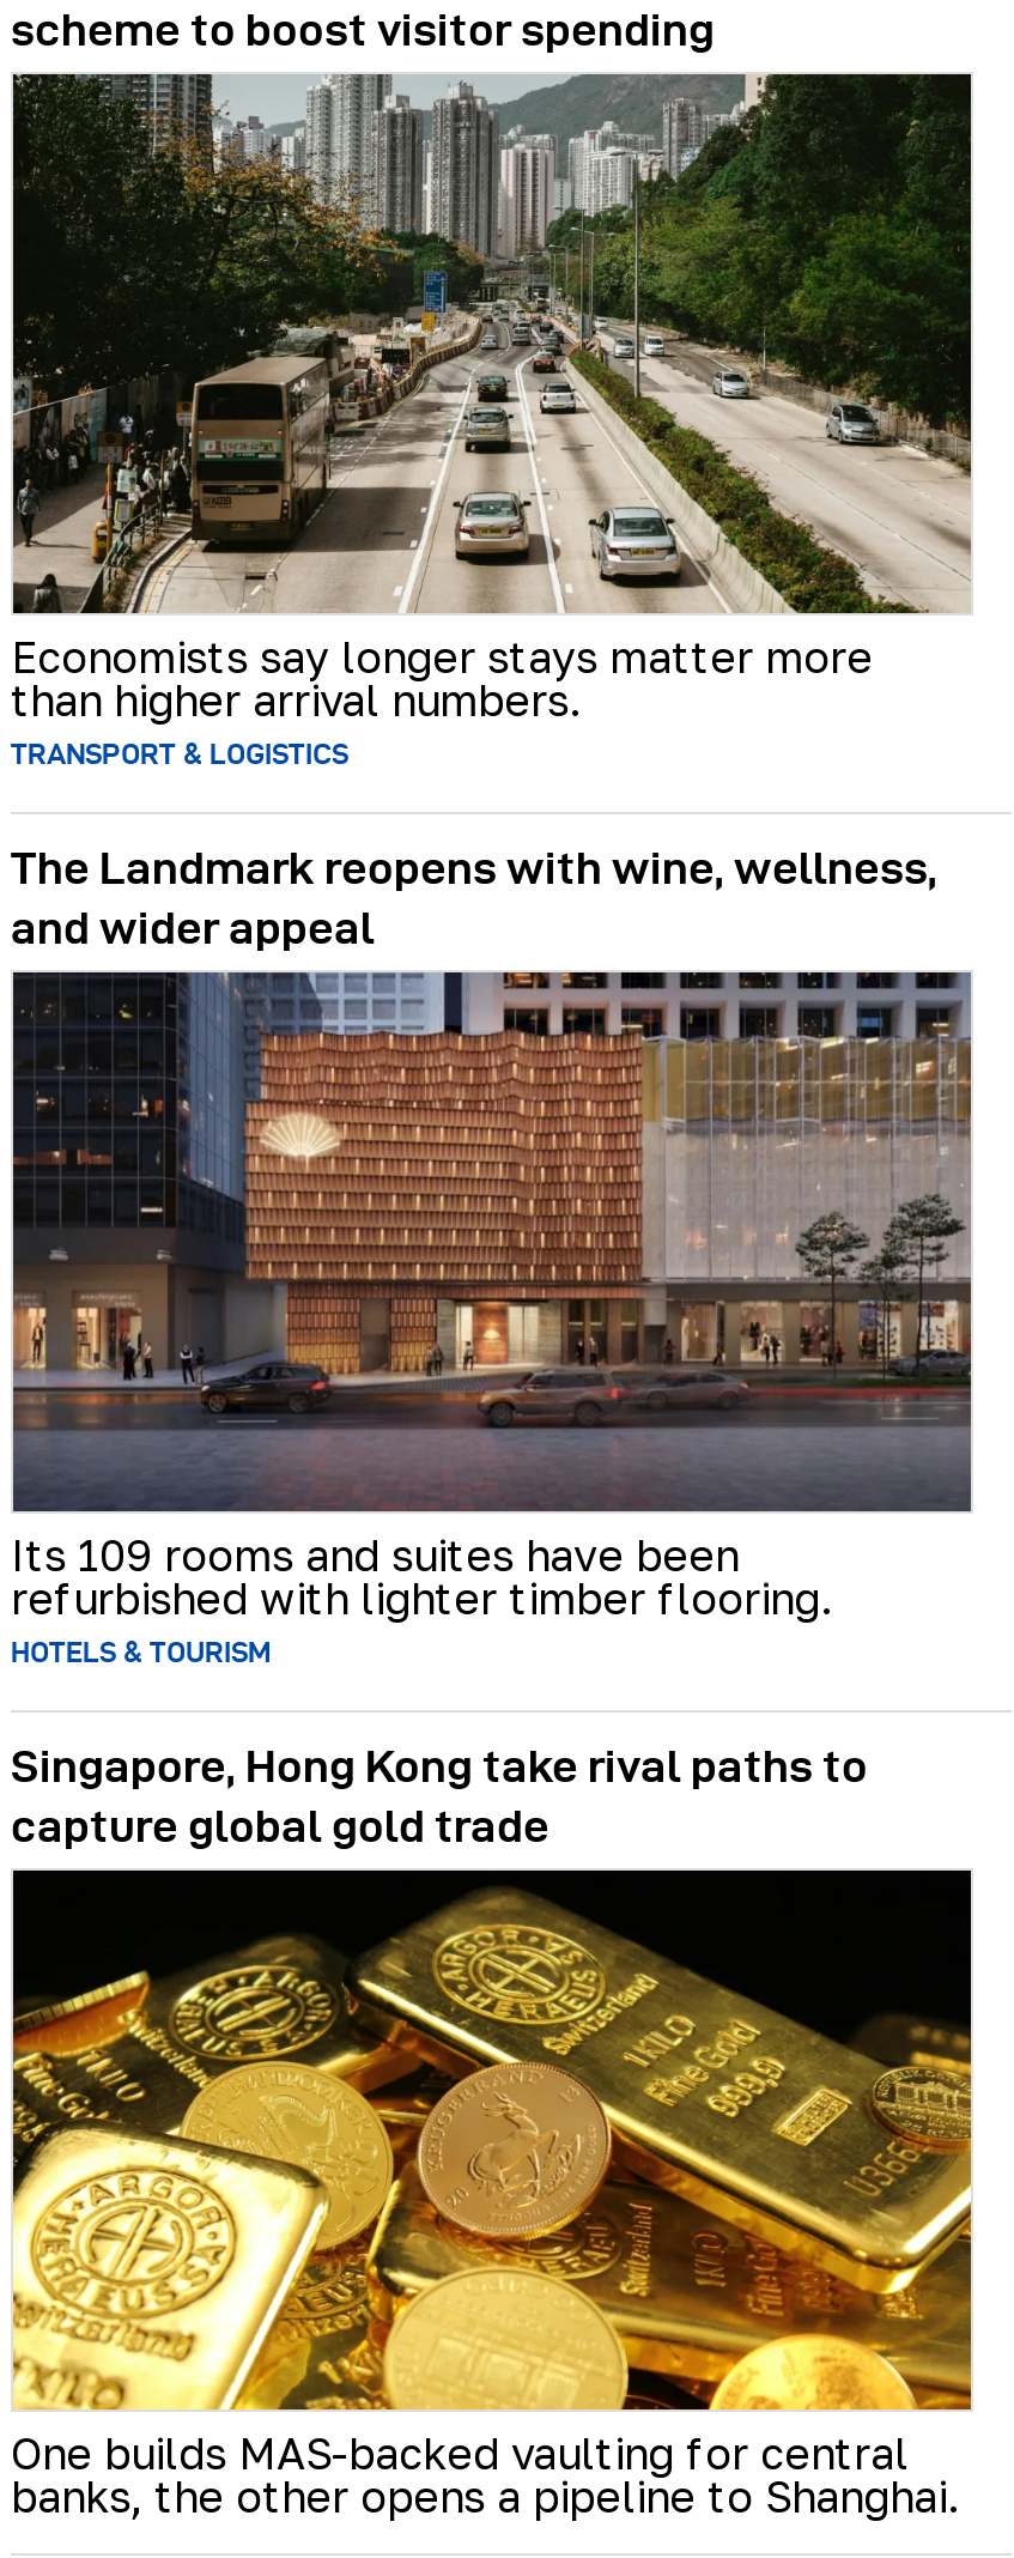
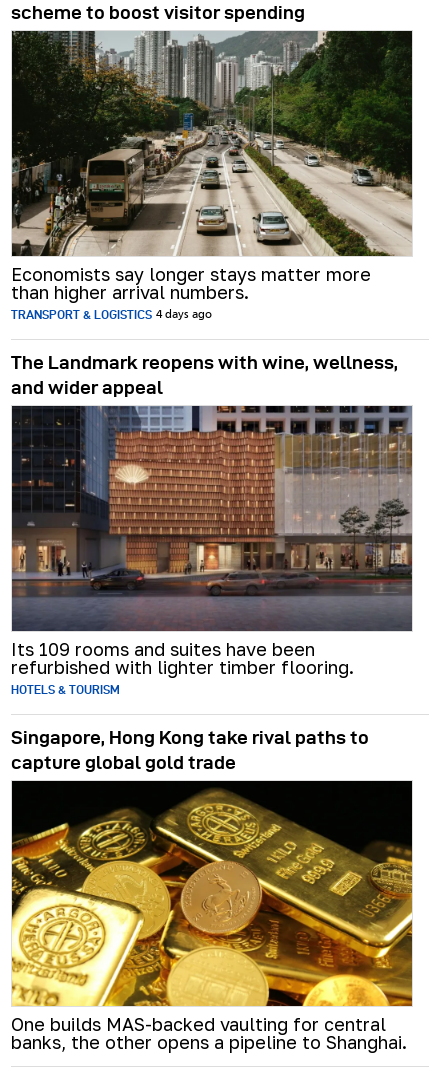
[11,738,348,769] TRANSPORT & LOGISTICS -> [11,308,212,321] TRANSPORT & LOGISTICS 4 days ago

